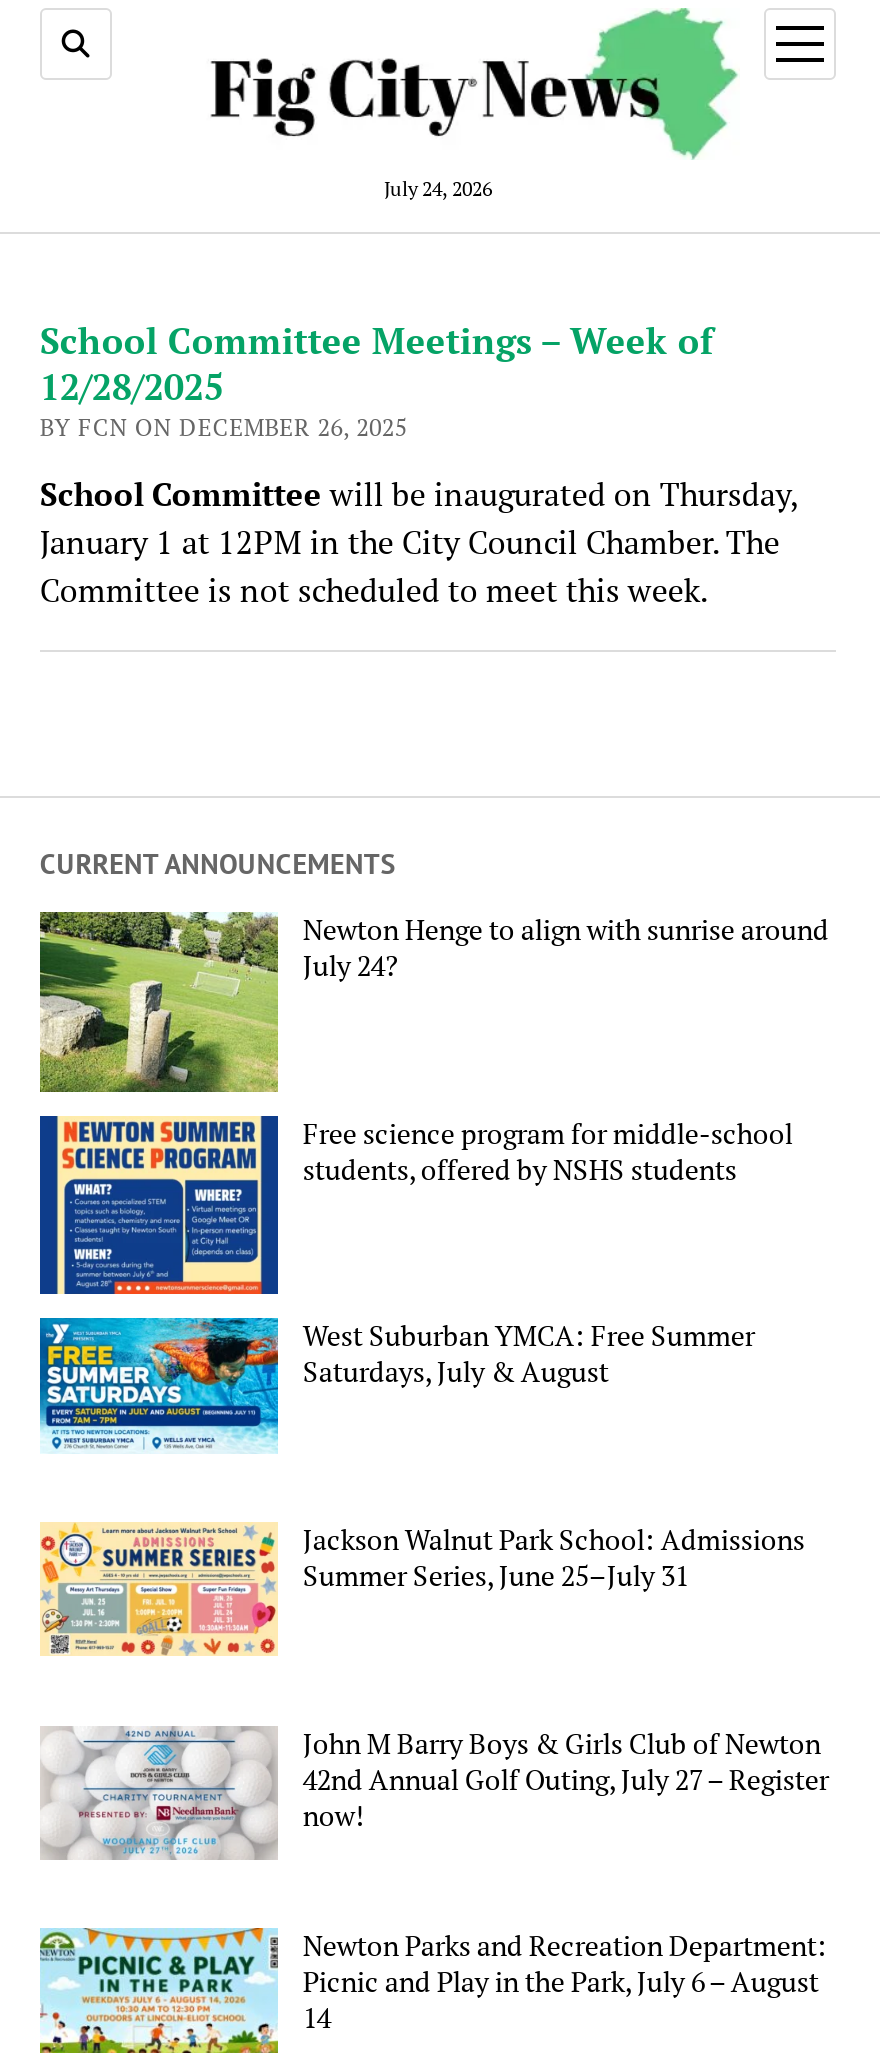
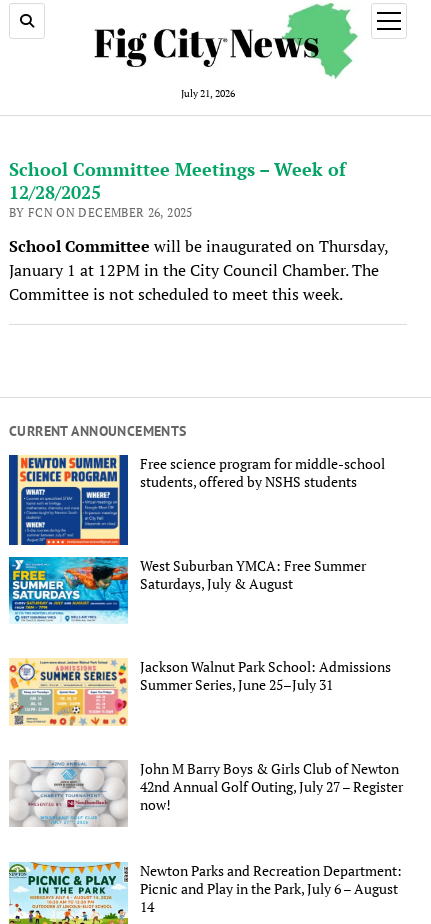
[384,175,492,201] July 24, 2026 -> [181,86,235,99] July 21, 2026
[38,910,829,1094] [image] | Newton Henge to align with sunrise around | July 24? -> none

